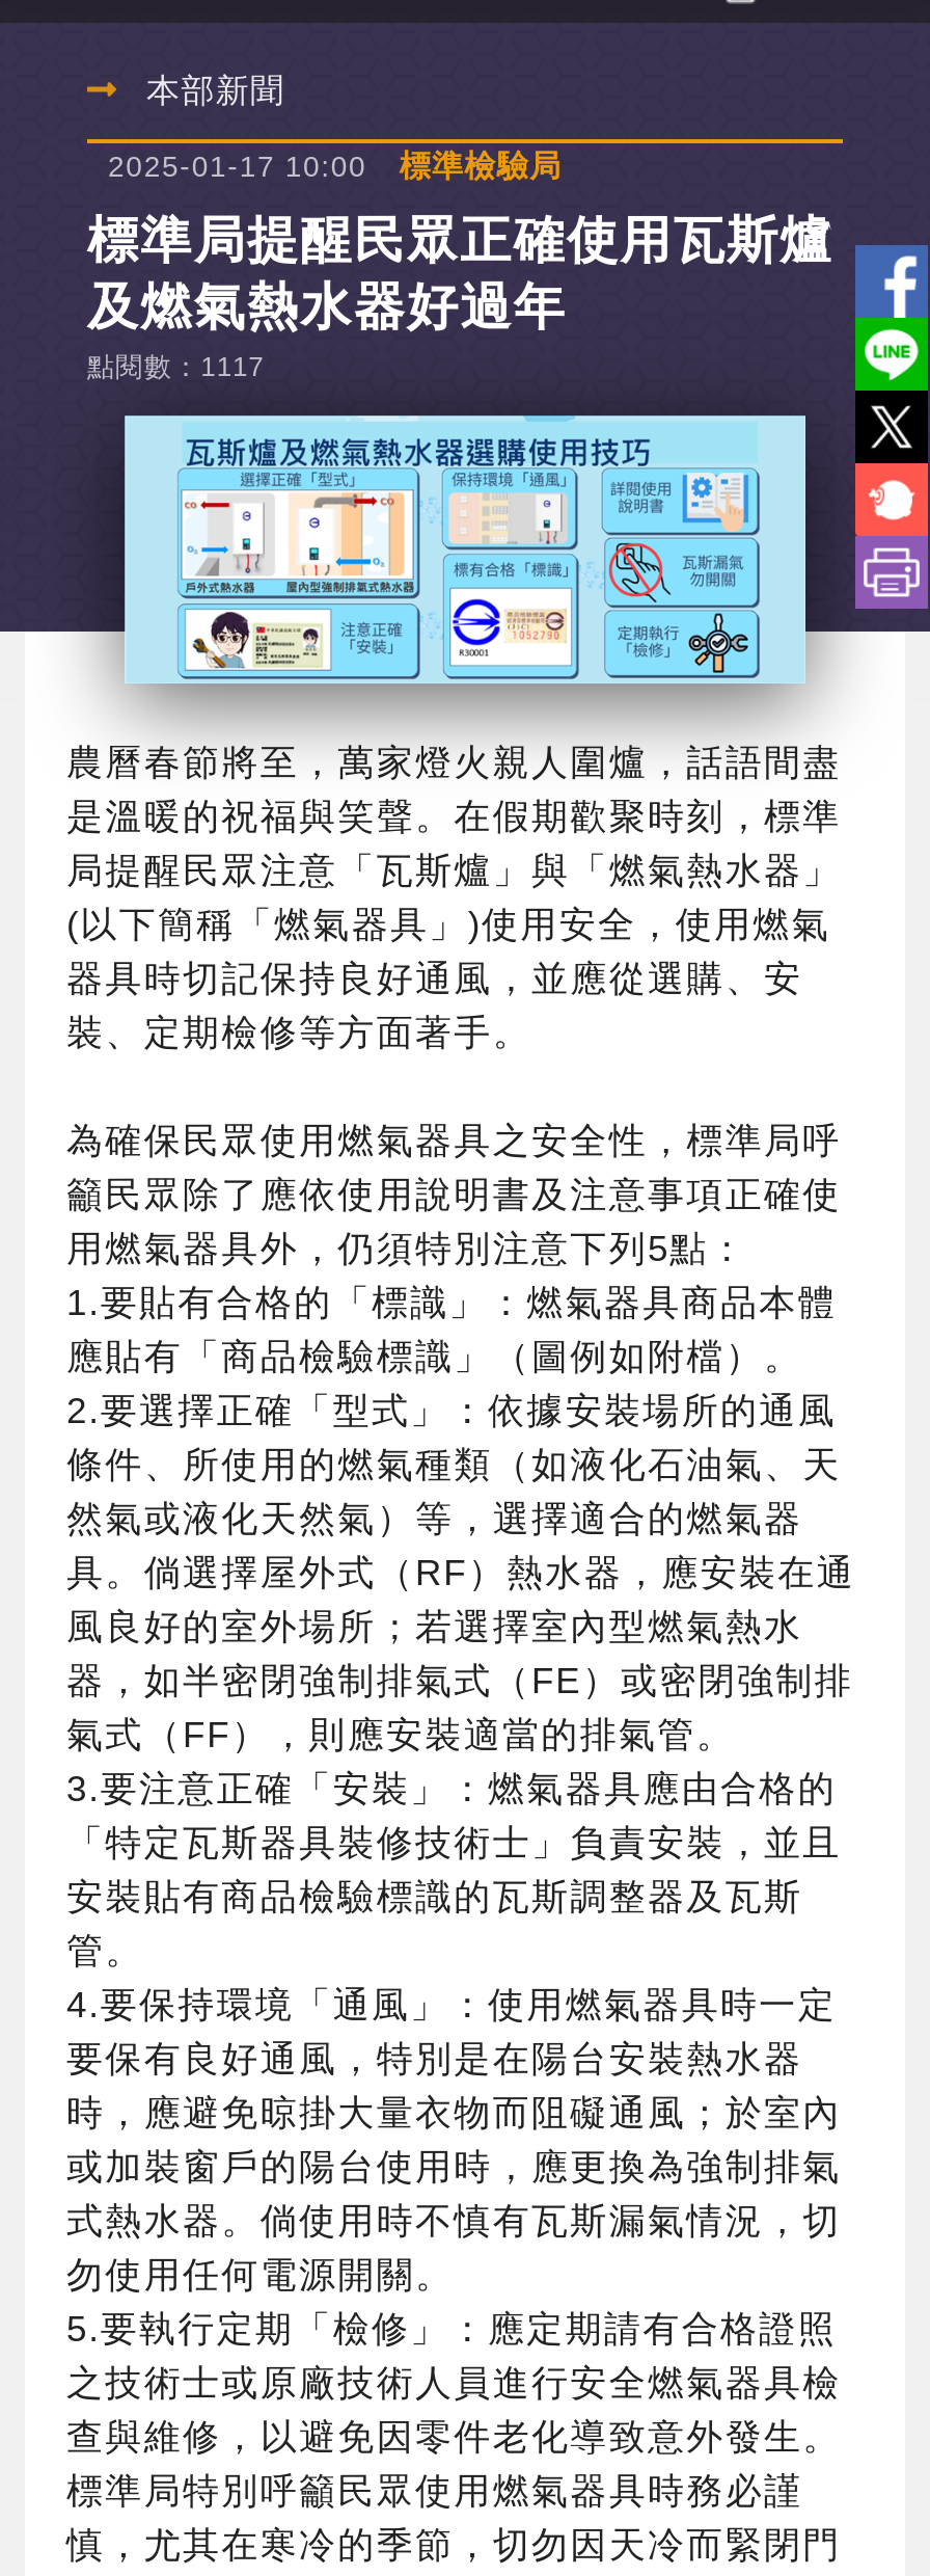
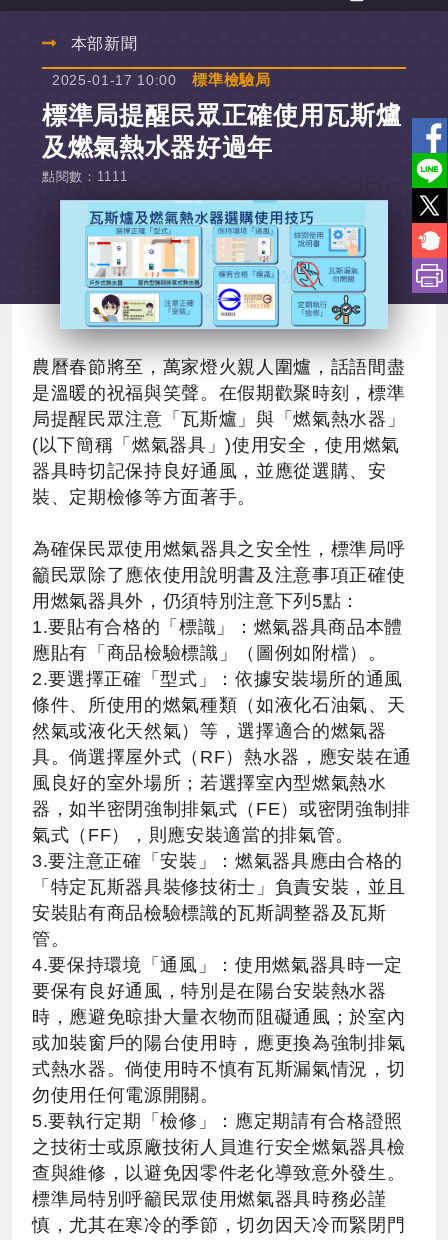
[87,351,264,382] 點閱數：1117 -> [42,169,127,184] 點閱數：1111

